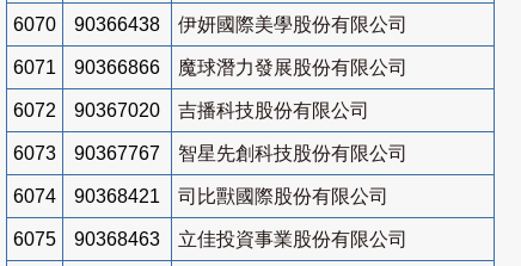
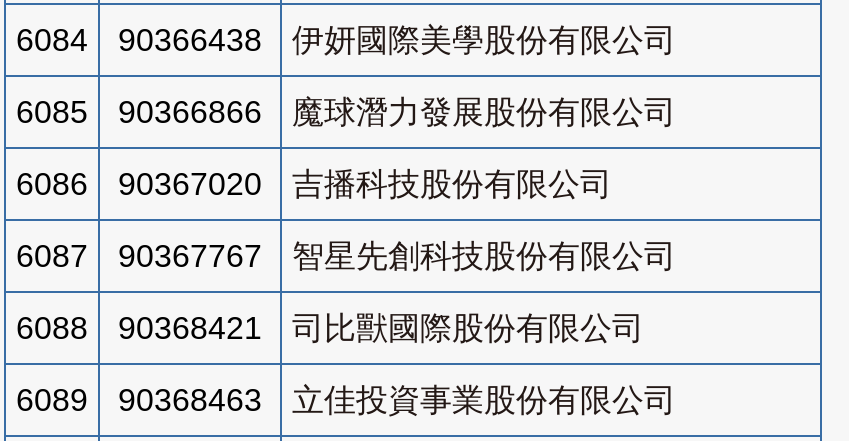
[13,14,407,34] 6070 90366438 伊妍國際美學股份有限公司 -> [16,23,676,57] 6084 90366438 伊妍國際美學股份有限公司
[13,57,407,77] 6071 90366866 魔球潛力發展股份有限公司 -> [16,95,676,129] 6085 90366866 魔球潛力發展股份有限公司
[13,100,369,120] 6072 90367020 吉播科技股份有限公司 -> [16,167,612,201] 6086 90367020 吉播科技股份有限公司
[13,143,407,163] 6073 90367767 智星先創科技股份有限公司 -> [16,239,676,273] 6087 90367767 智星先創科技股份有限公司
[13,186,388,206] 6074 90368421 司比獸國際股份有限公司 -> [16,311,644,345] 6088 90368421 司比獸國際股份有限公司
[13,229,407,249] 6075 90368463 立佳投資事業股份有限公司 -> [16,383,676,417] 6089 90368463 立佳投資事業股份有限公司

